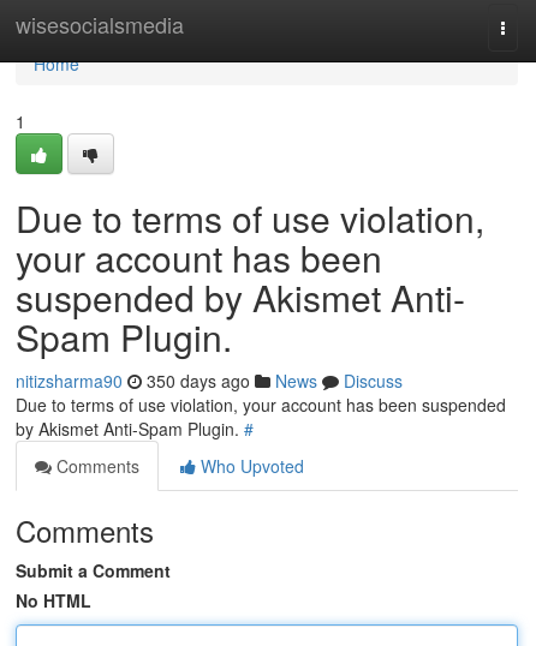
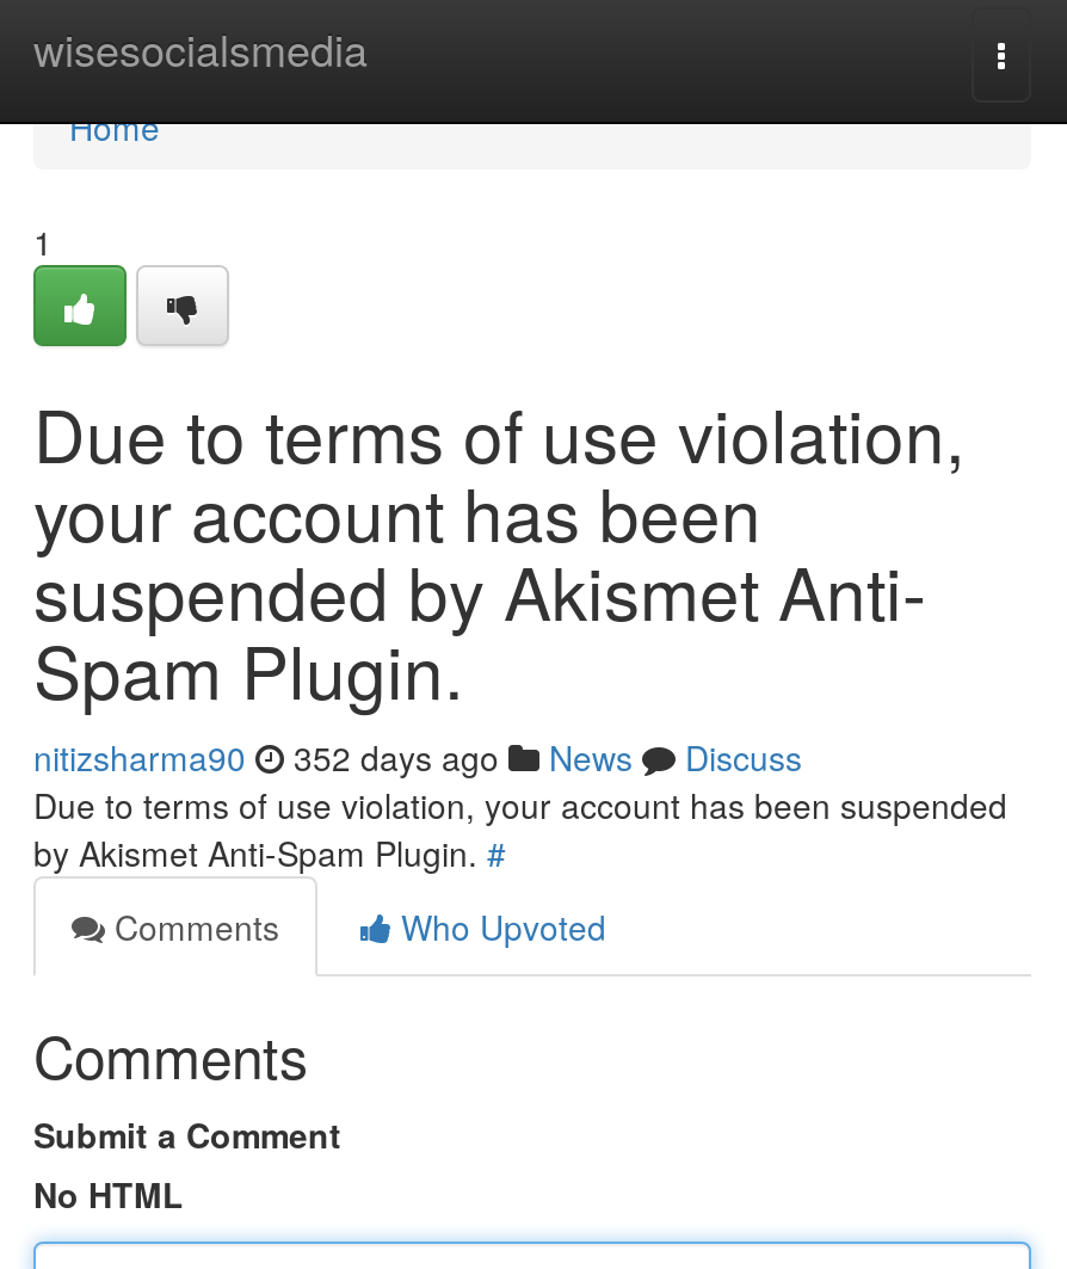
[16,369,403,393] nitizsharma90 350 days ago News Discuss -> [33,733,802,781] nitizsharma90 352 days ago News Discuss

